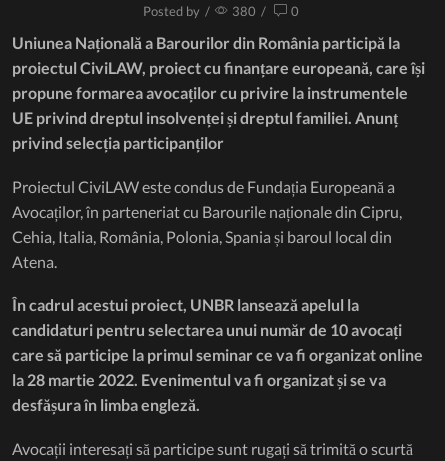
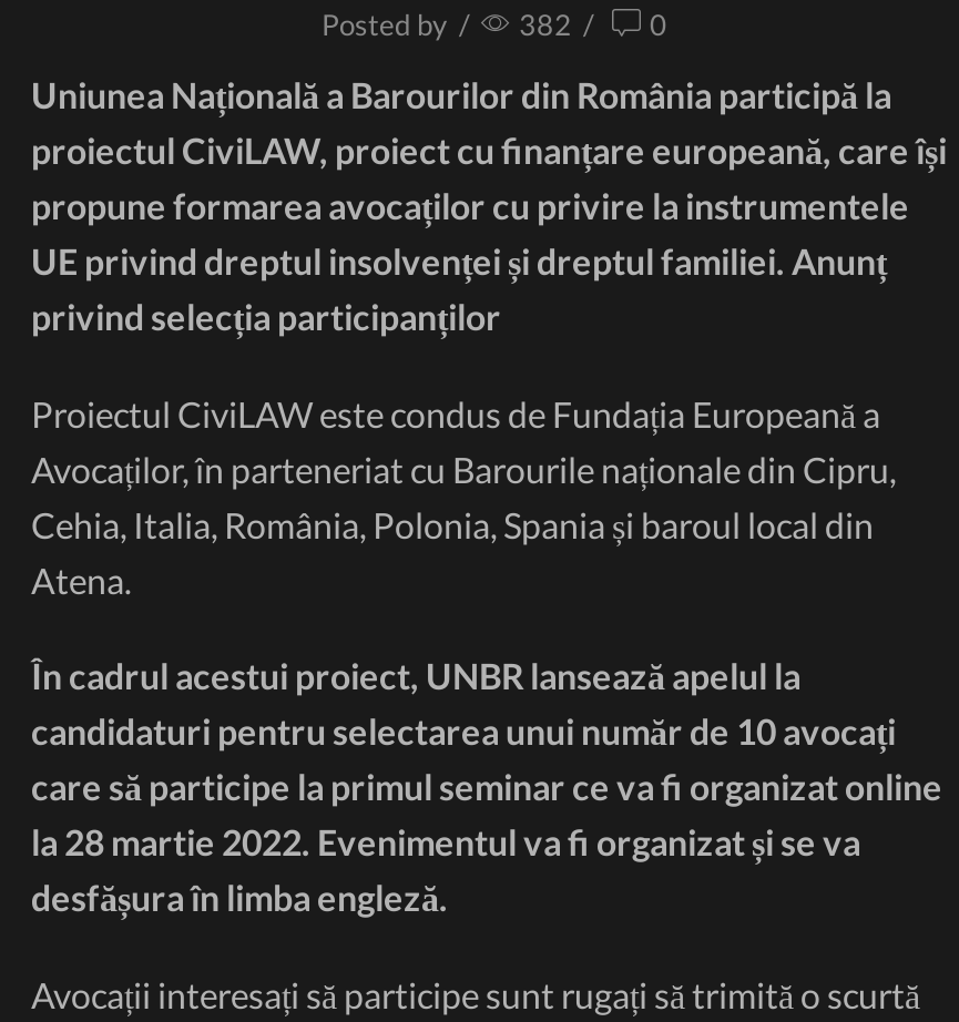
[143,3,299,19] Posted by / 380 / 0 -> [322,6,667,42] Posted by / 382 / 0

